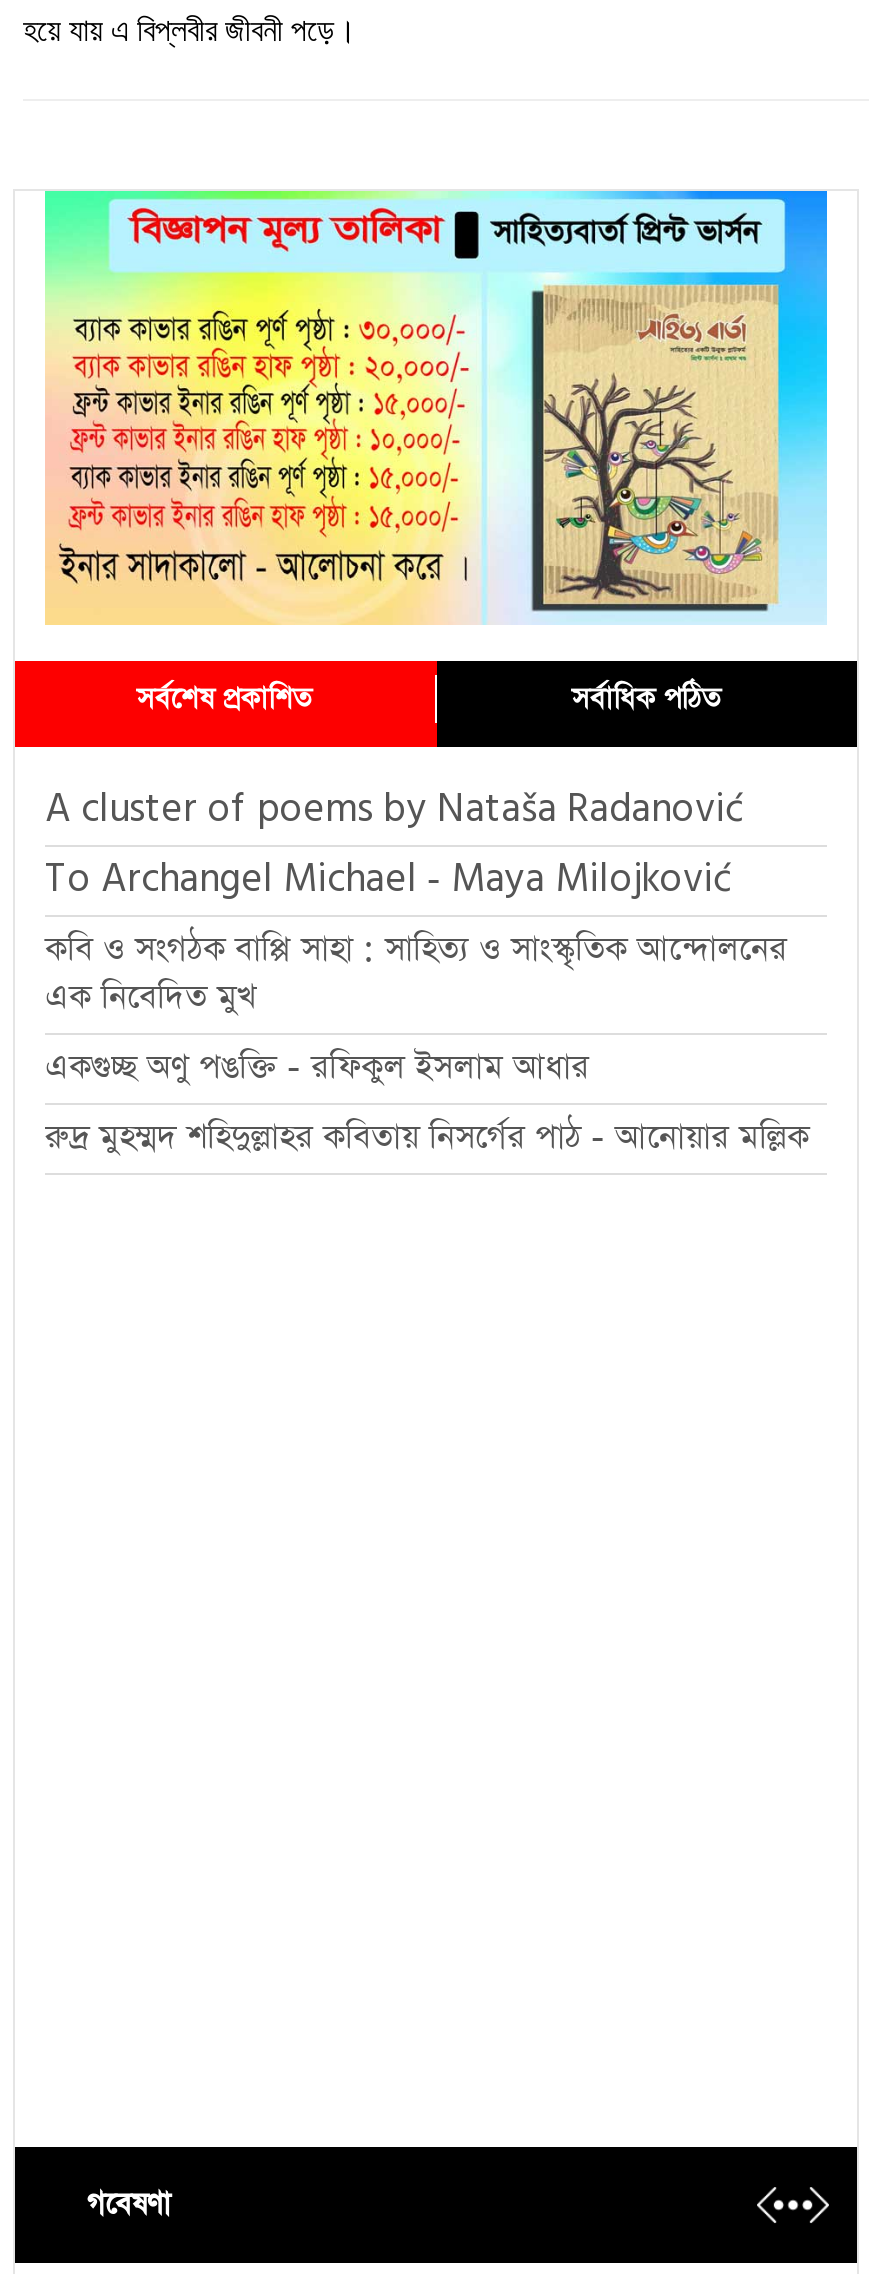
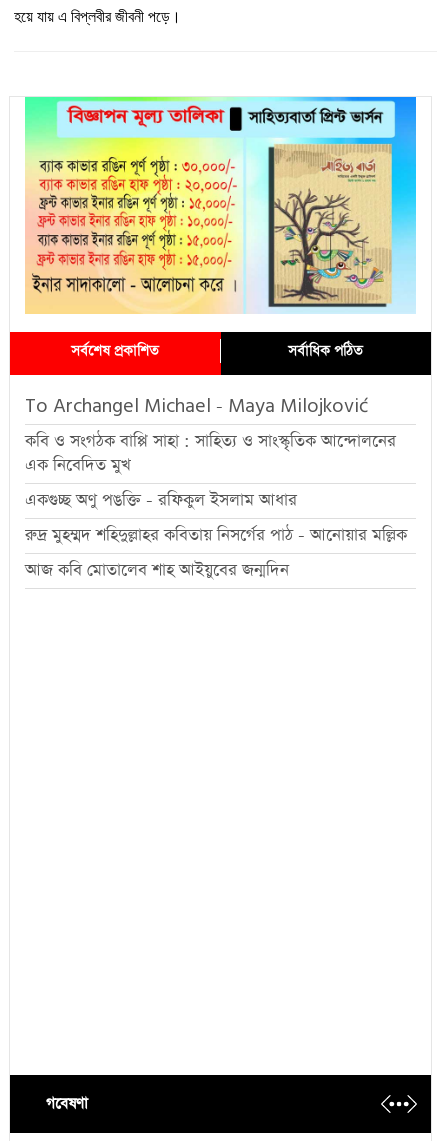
[45,787,743,833] A cluster of poems by Nataša Radanović -> none
moved [45,857,809,1161] -> [25,395,407,547]: To Archangel Michael - Maya Milojković | কবি ও সংগঠক বাপ্পি সাহা : সাহিত্য ও সাংস্কৃতিক আন্দোলনের | এক নিবেদিত মুখ | একগুচ্ছ অণু পঙক্তি - রফিকুল ইসলাম আধার | রুদ্র মুহম্মদ শহিদুল্লাহর কবিতায় নিসর্গের পাঠ - আনোয়ার মল্লিক
none -> [25,559,289,582] আজ কবি মোতালেব শাহ আইয়ুবের জন্মদিন

